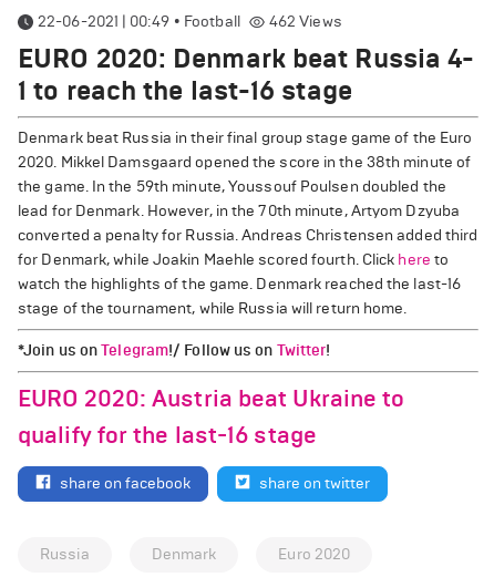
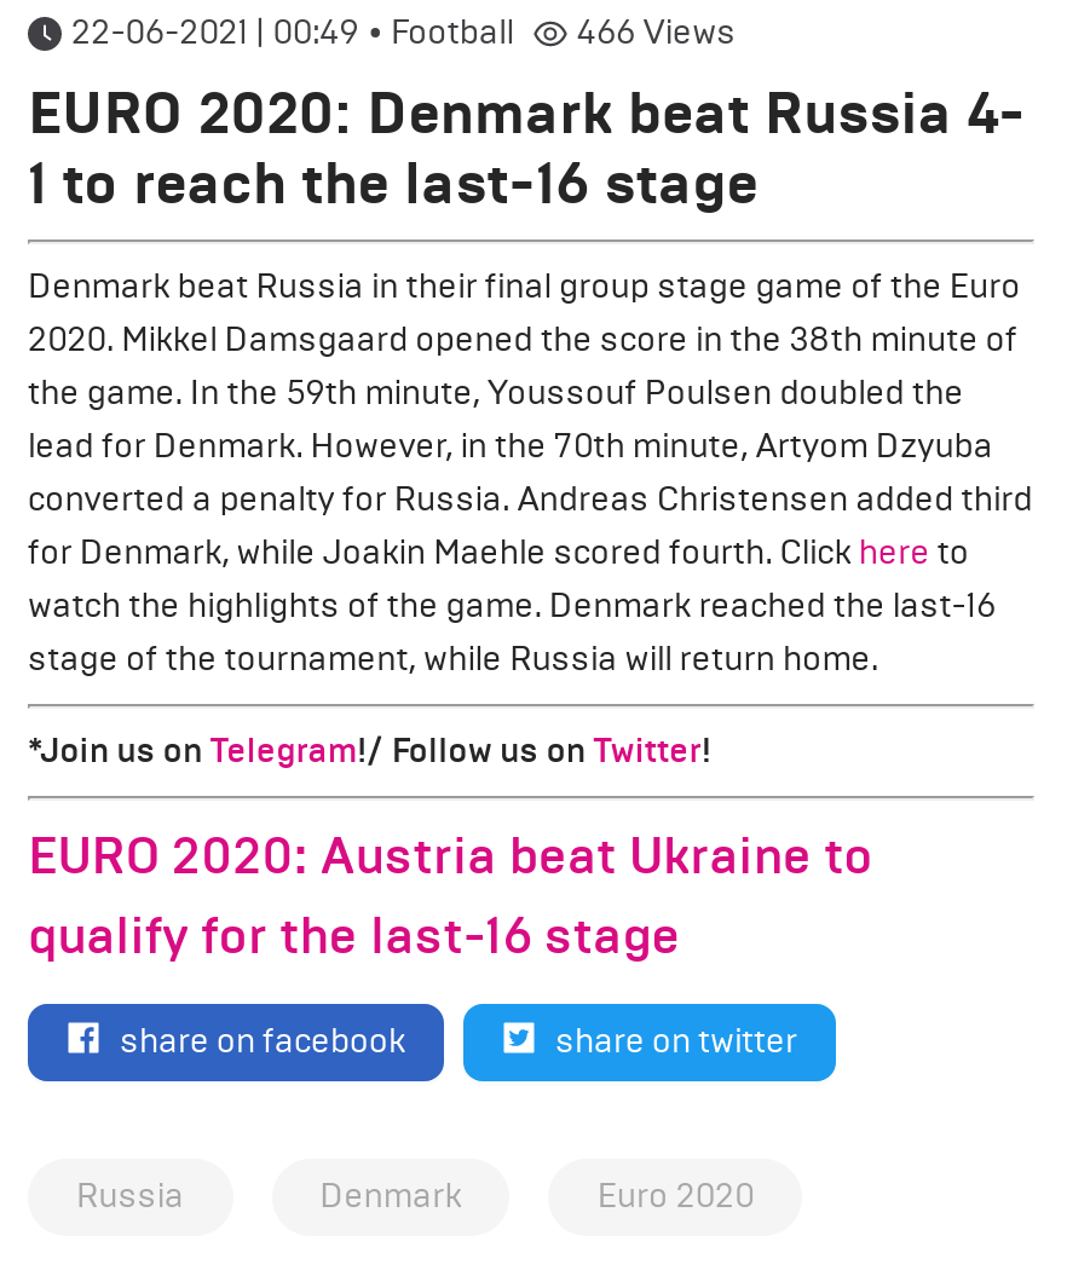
[269,12,342,31] 462 Views -> [577,12,736,53] 466 Views

